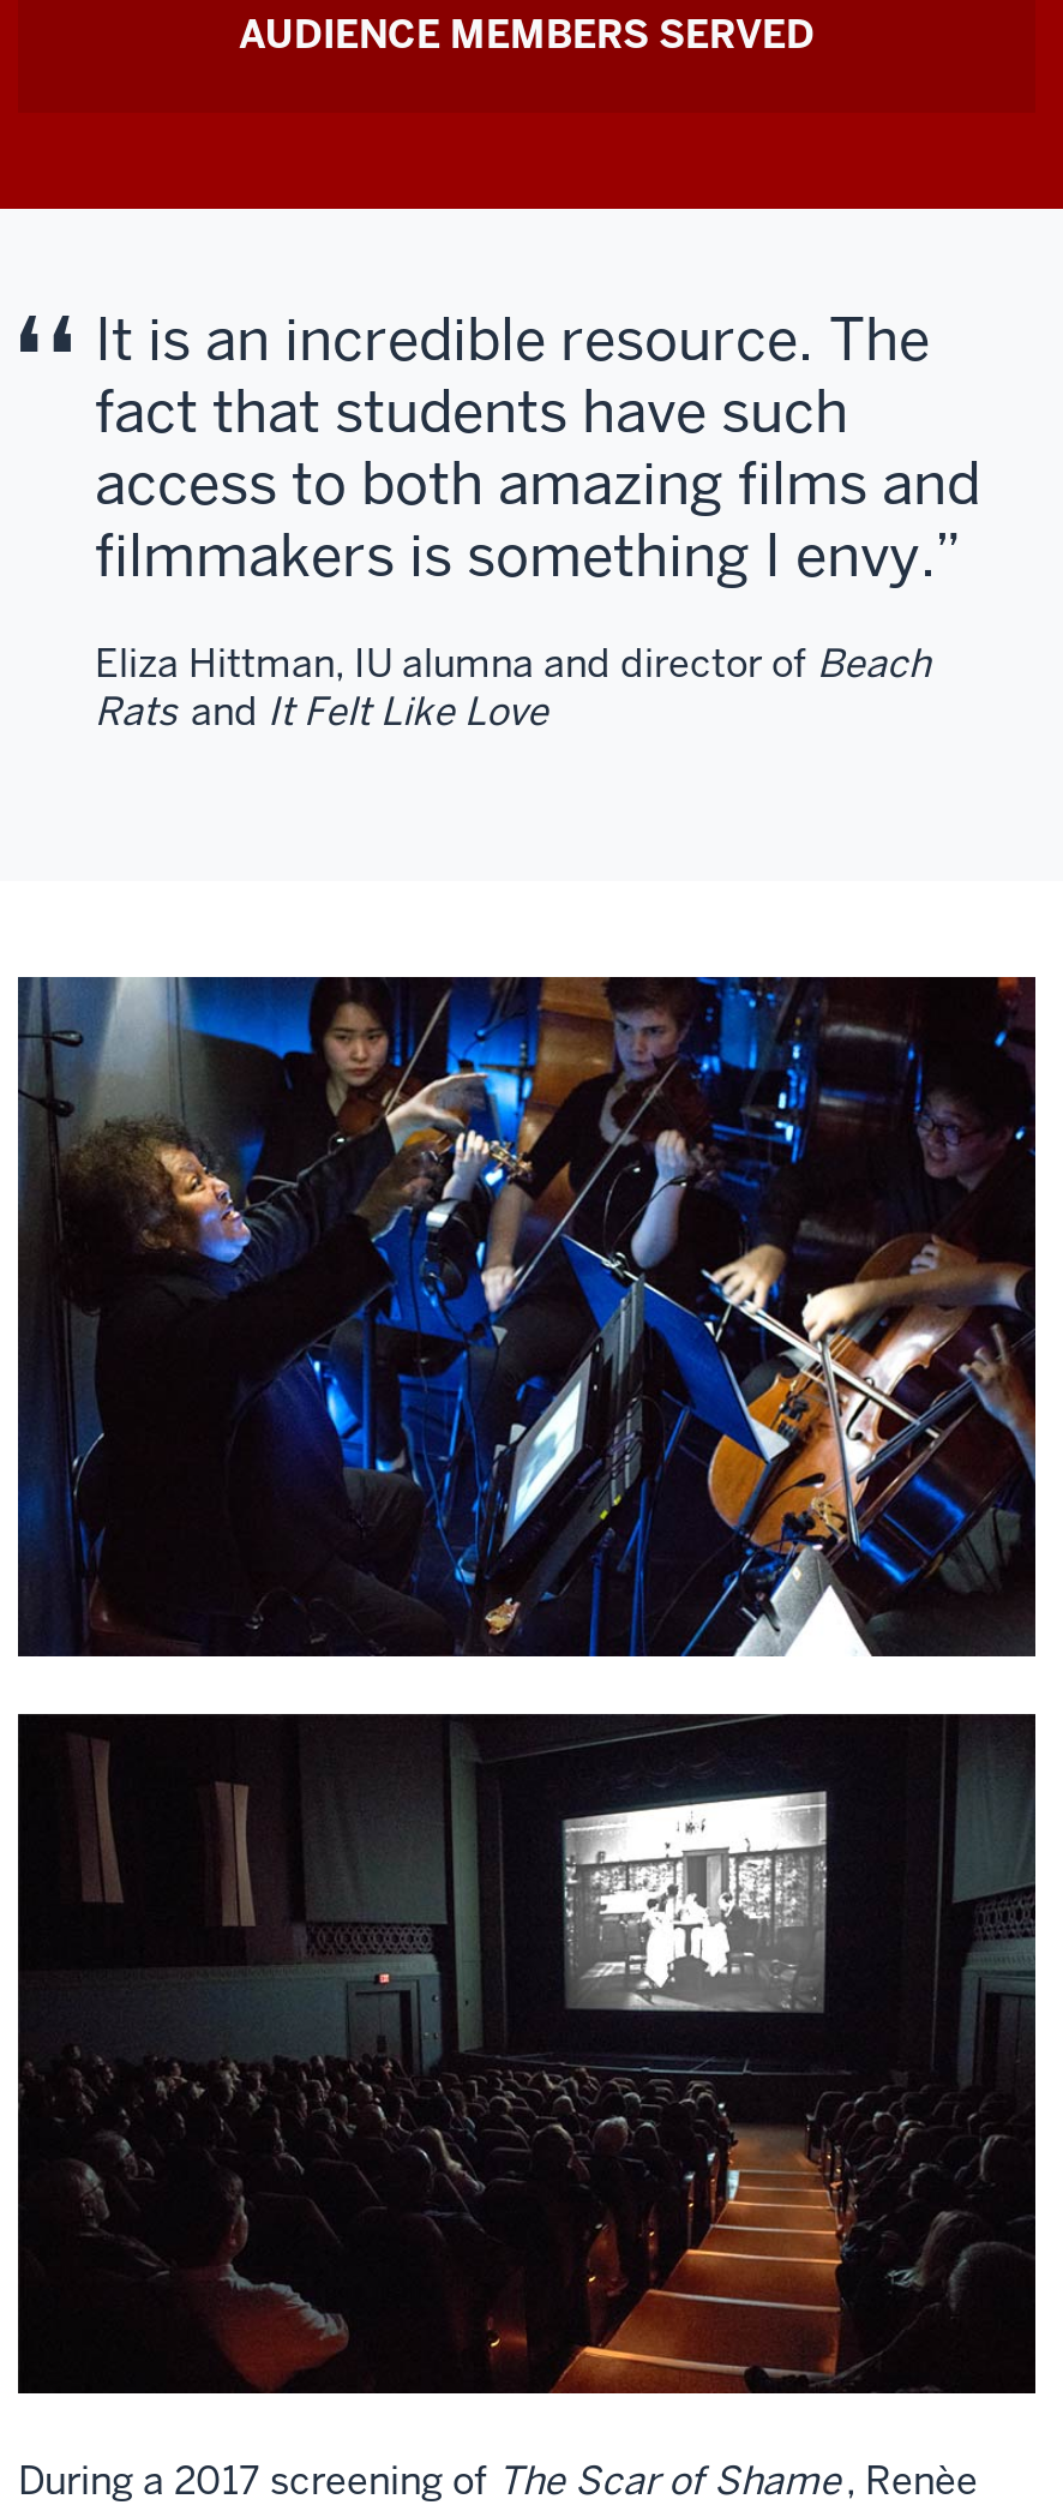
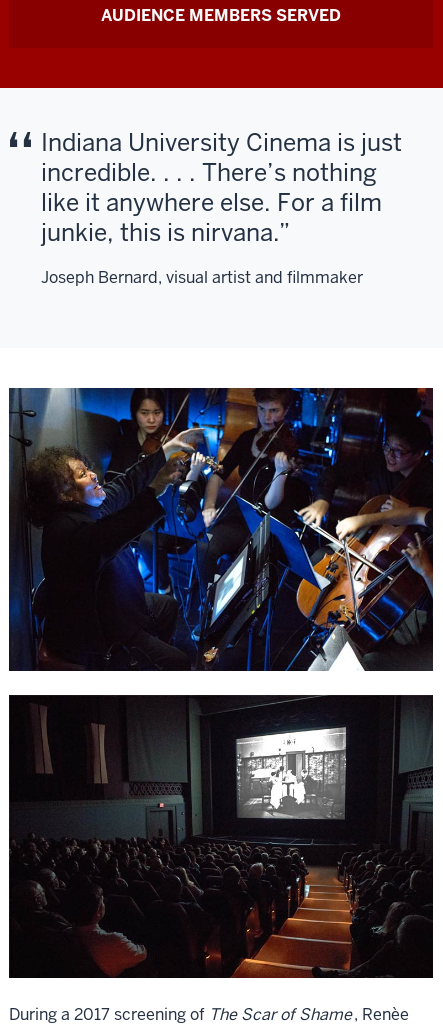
[95,303,980,594] It is an incredible resource. The | fact that students have such | access to both amazing films and | filmmakers is something I envy. -> [41,127,402,248] Indiana University Cinema is just | incredible. . . . There’s nothing | like it anywhere else. For a film | junkie, this is nirvana.
[95,639,930,738] Eliza Hittman, IU alumna and director of Beach | Rats and It Felt Like Love -> [41,267,363,288] Joseph Bernard, visual artist and filmmaker

